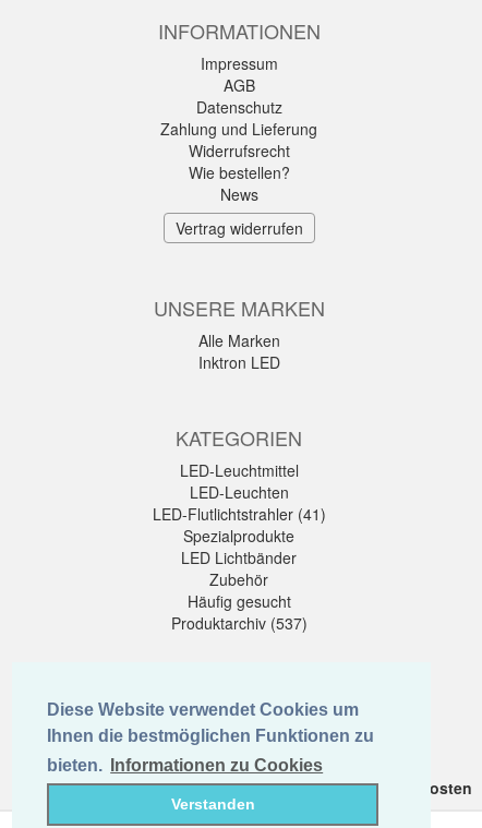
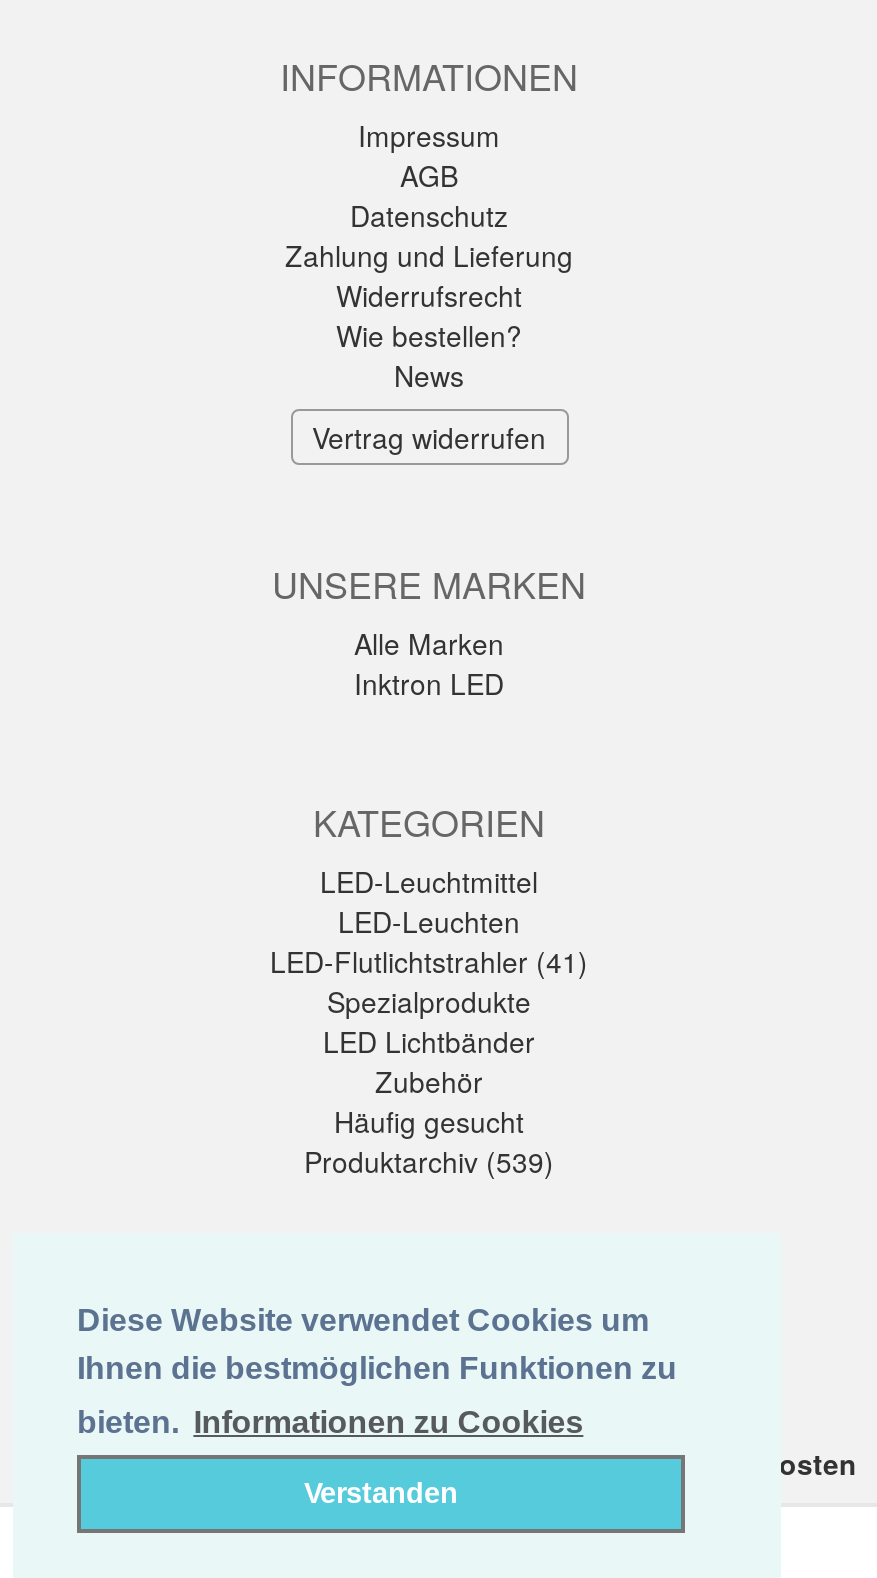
[171,612,307,634] Produktarchiv (537) -> [304,1141,554,1181] Produktarchiv (539)

